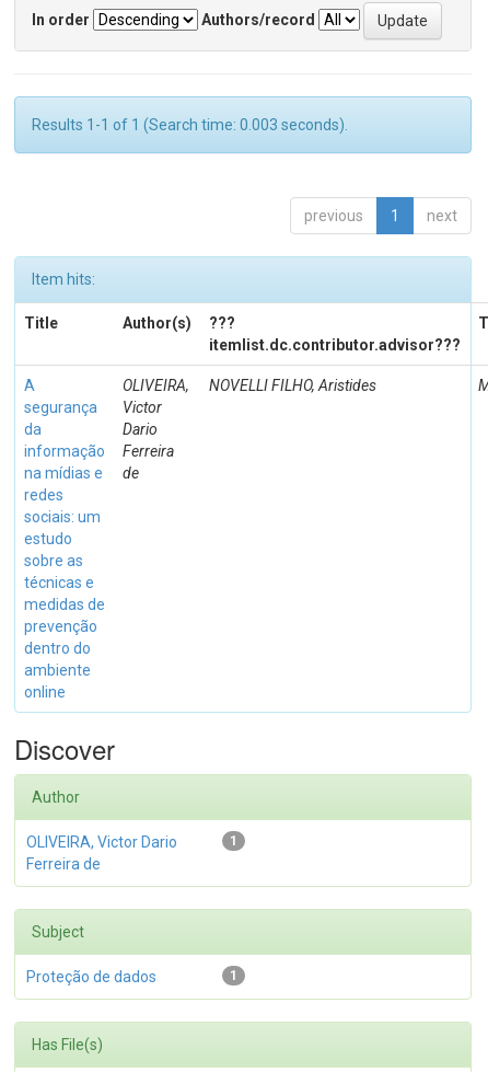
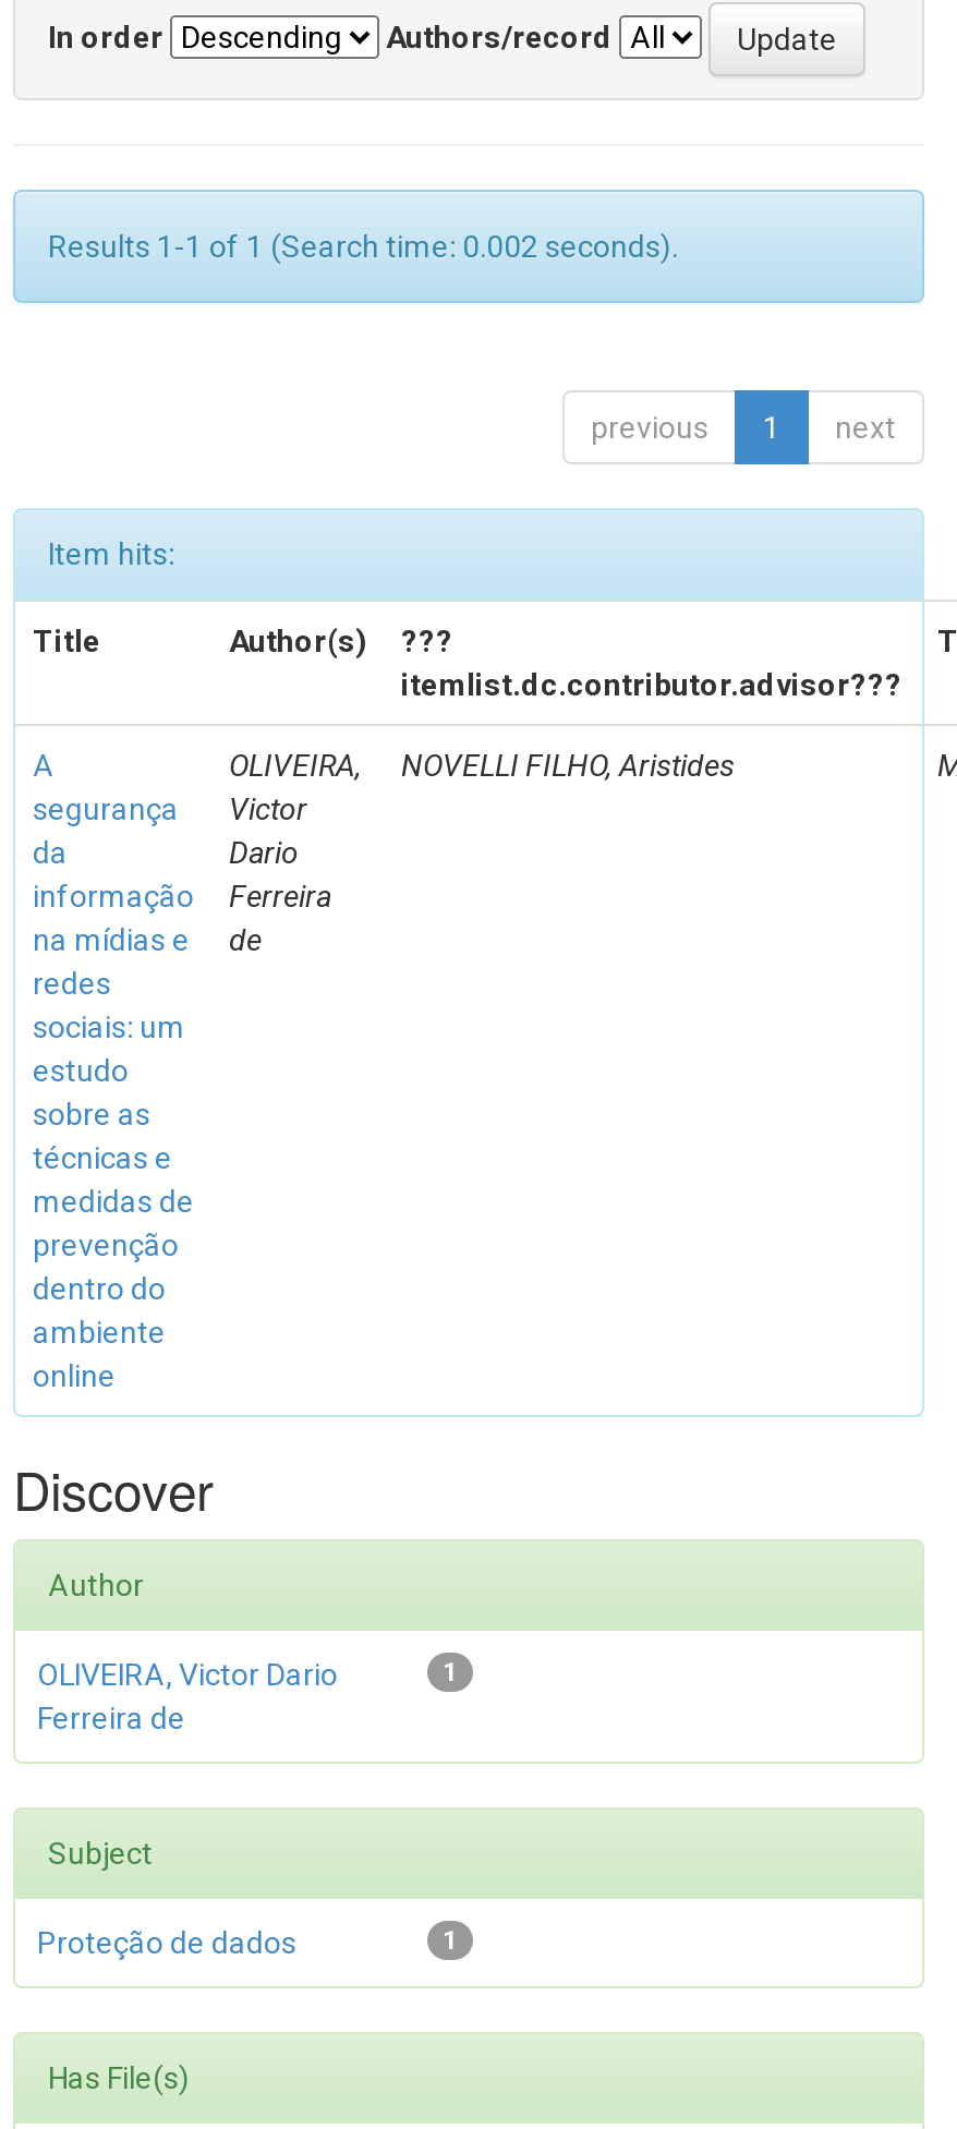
[32,116,348,134] Results 1-1 of 1 (Search time: 0.003 seconds). -> [48,229,678,264] Results 1-1 of 1 (Search time: 0.002 seconds).

